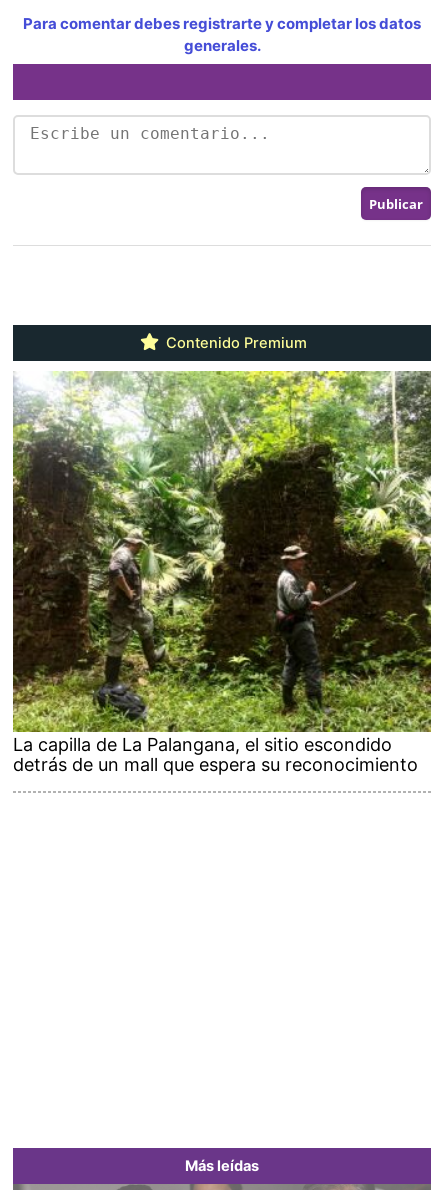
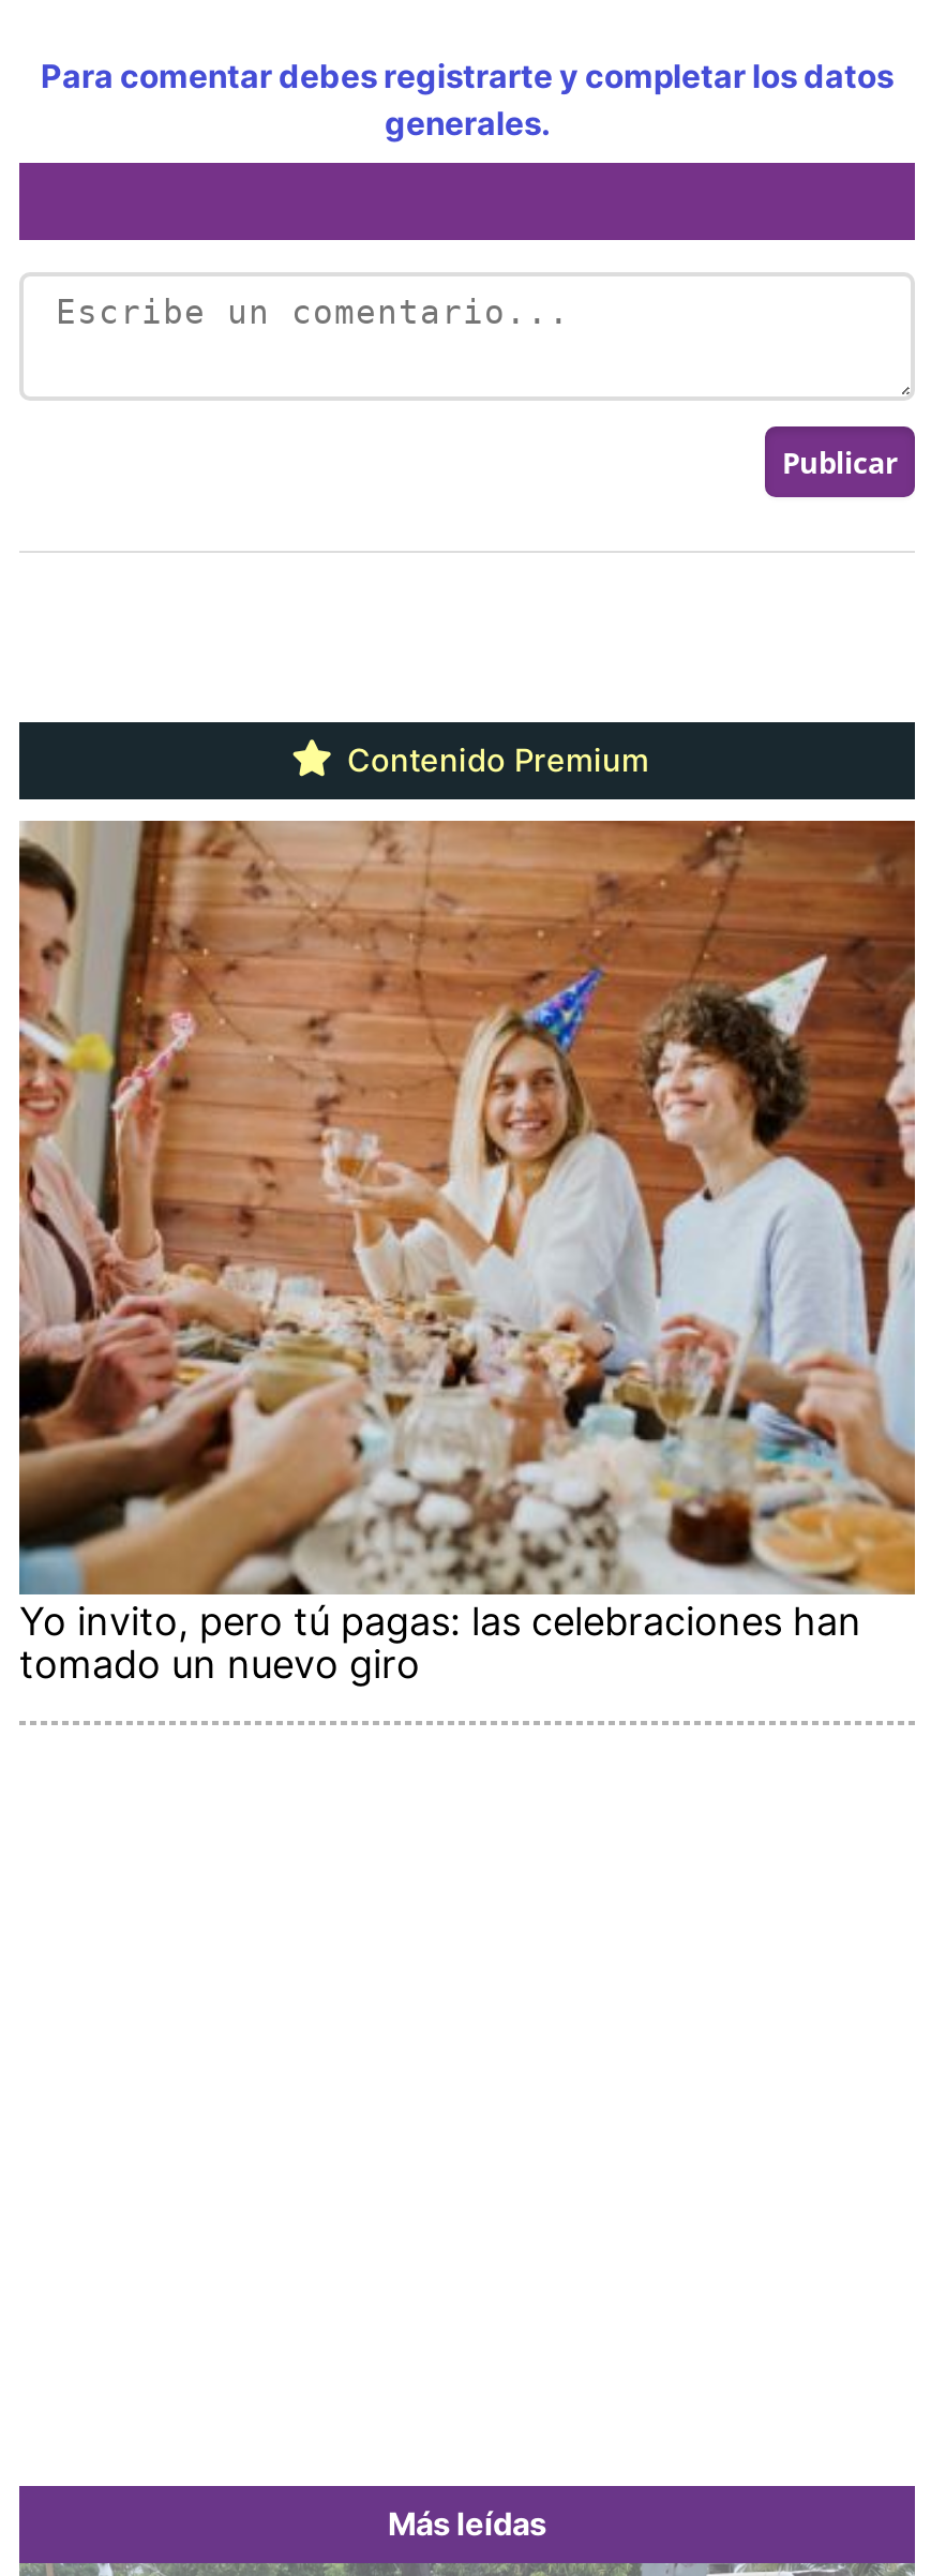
[12,370,432,775] [image] | La capilla de La Palangana, el sitio escondido | detrás de un mall que espera su reconocimiento -> [17,819,917,1687] [image] | Yo invito, pero tú pagas: las celebraciones han | tomado un nuevo giro

